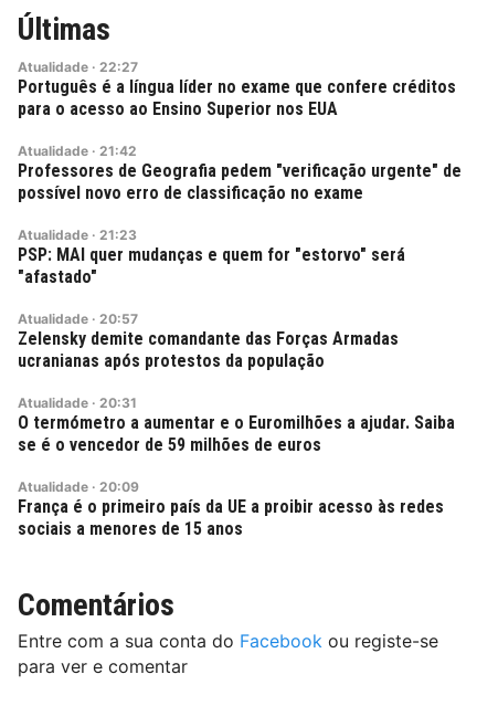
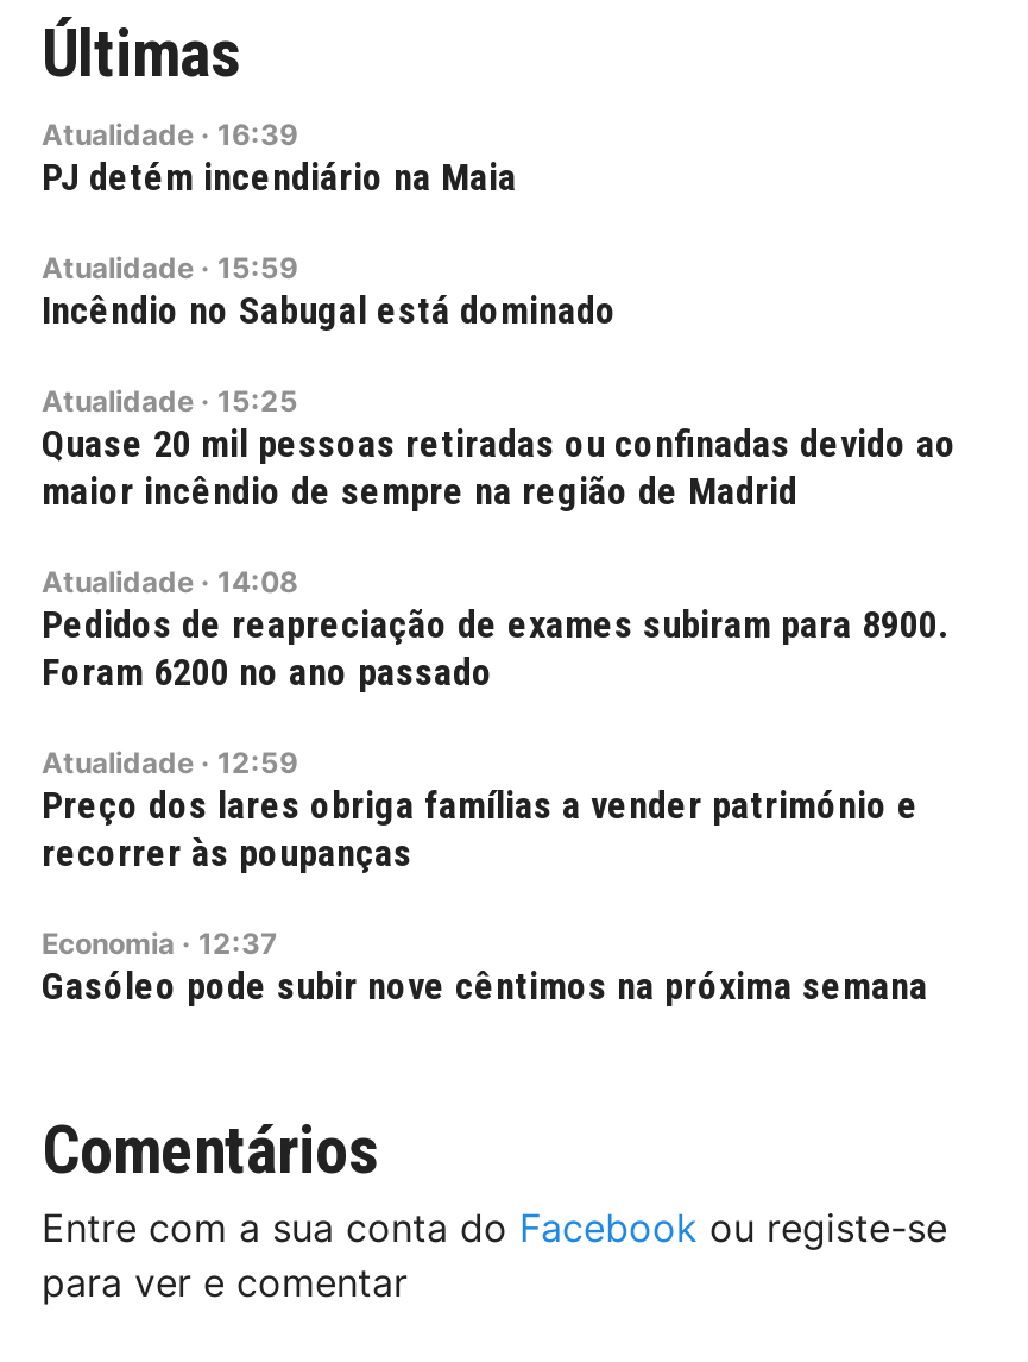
[18,58,456,119] Atualidade · 22:27 | Português é a língua líder no exame que confere créditos | para o acesso ao Ensino Superior nos EUA -> [42,116,517,199] Atualidade · 16:39 | PJ detém incendiário na Maia
[18,142,462,203] Atualidade · 21:42 | Professores de Geografia pedem "verificação urgente" de | possível novo erro de classificação no exame -> [42,249,617,332] Atualidade · 15:59 | Incêndio no Sabugal está dominado
[18,226,405,287] Atualidade · 21:23 | PSP: MAI quer mudanças e quem for "estorvo" será | "afastado" -> [42,382,957,513] Atualidade · 15:25 | Quase 20 mil pessoas retiradas ou confinadas devido ao | maior incêndio de sempre na região de Madrid
[18,310,399,371] Atualidade · 20:57 | Zelensky demite comandante das Forças Armadas | ucranianas após protestos da população -> [42,563,947,694] Atualidade · 14:08 | Pedidos de reapreciação de exames subiram para 8900. | Foram 6200 no ano passado
[18,394,455,455] Atualidade · 20:31 | O termómetro a aumentar e o Euromilhões a ajudar. Saiba | se é o vencedor de 59 milhões de euros -> [42,744,919,875] Atualidade · 12:59 | Preço dos lares obriga famílias a vender património e | recorrer às poupanças
[18,478,444,539] Atualidade · 20:09 | França é o primeiro país da UE a proibir acesso às redes | sociais a menores de 15 anos -> [42,925,928,1008] Economia · 12:37 | Gasóleo pode subir nove cêntimos na próxima semana

